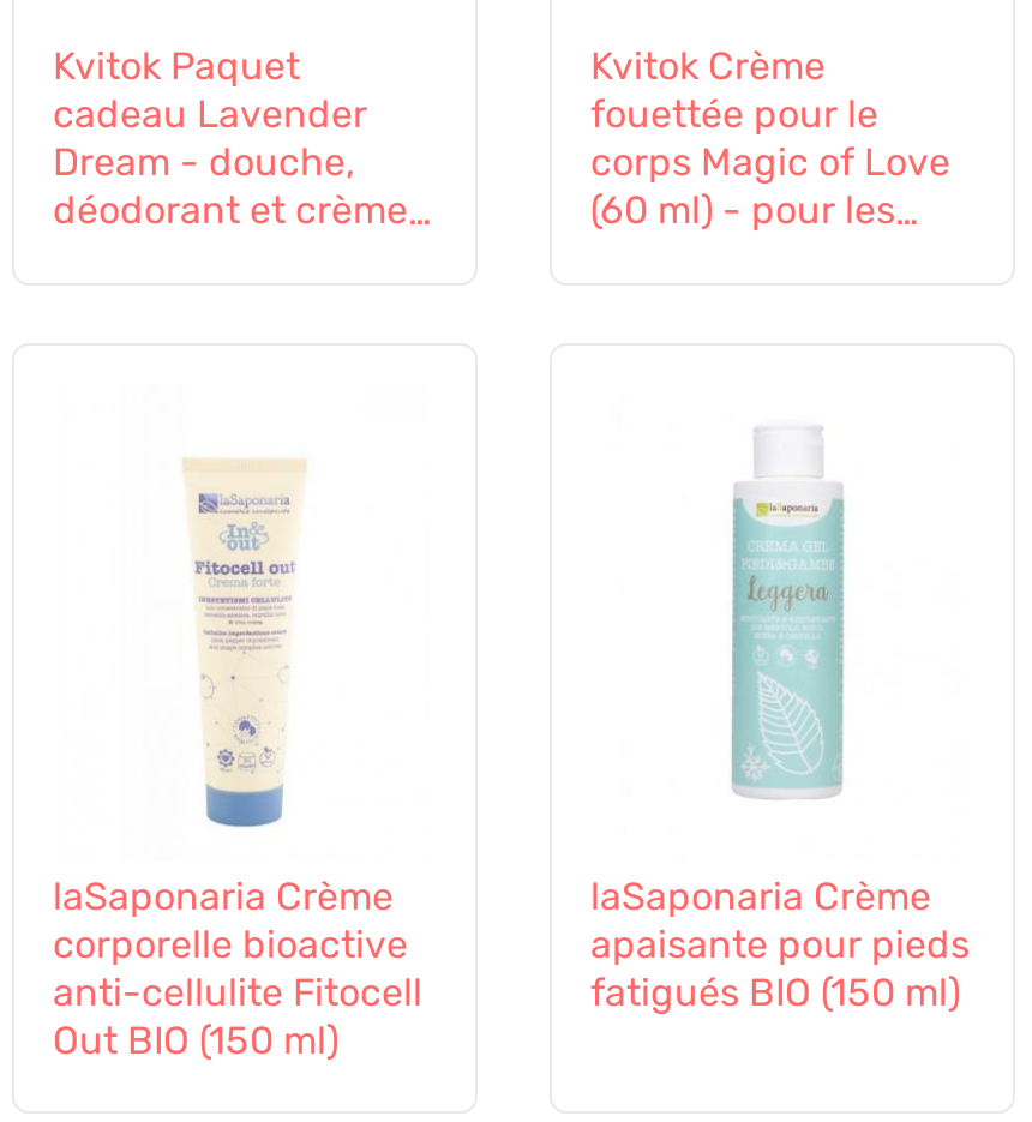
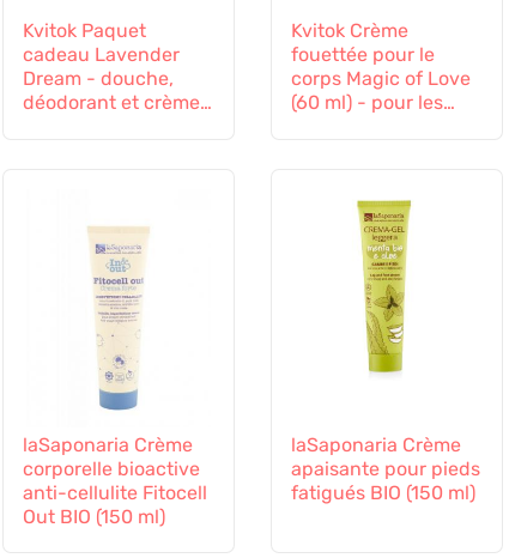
[720,406,847,802] [image] -> [356,199,418,395] [image]

